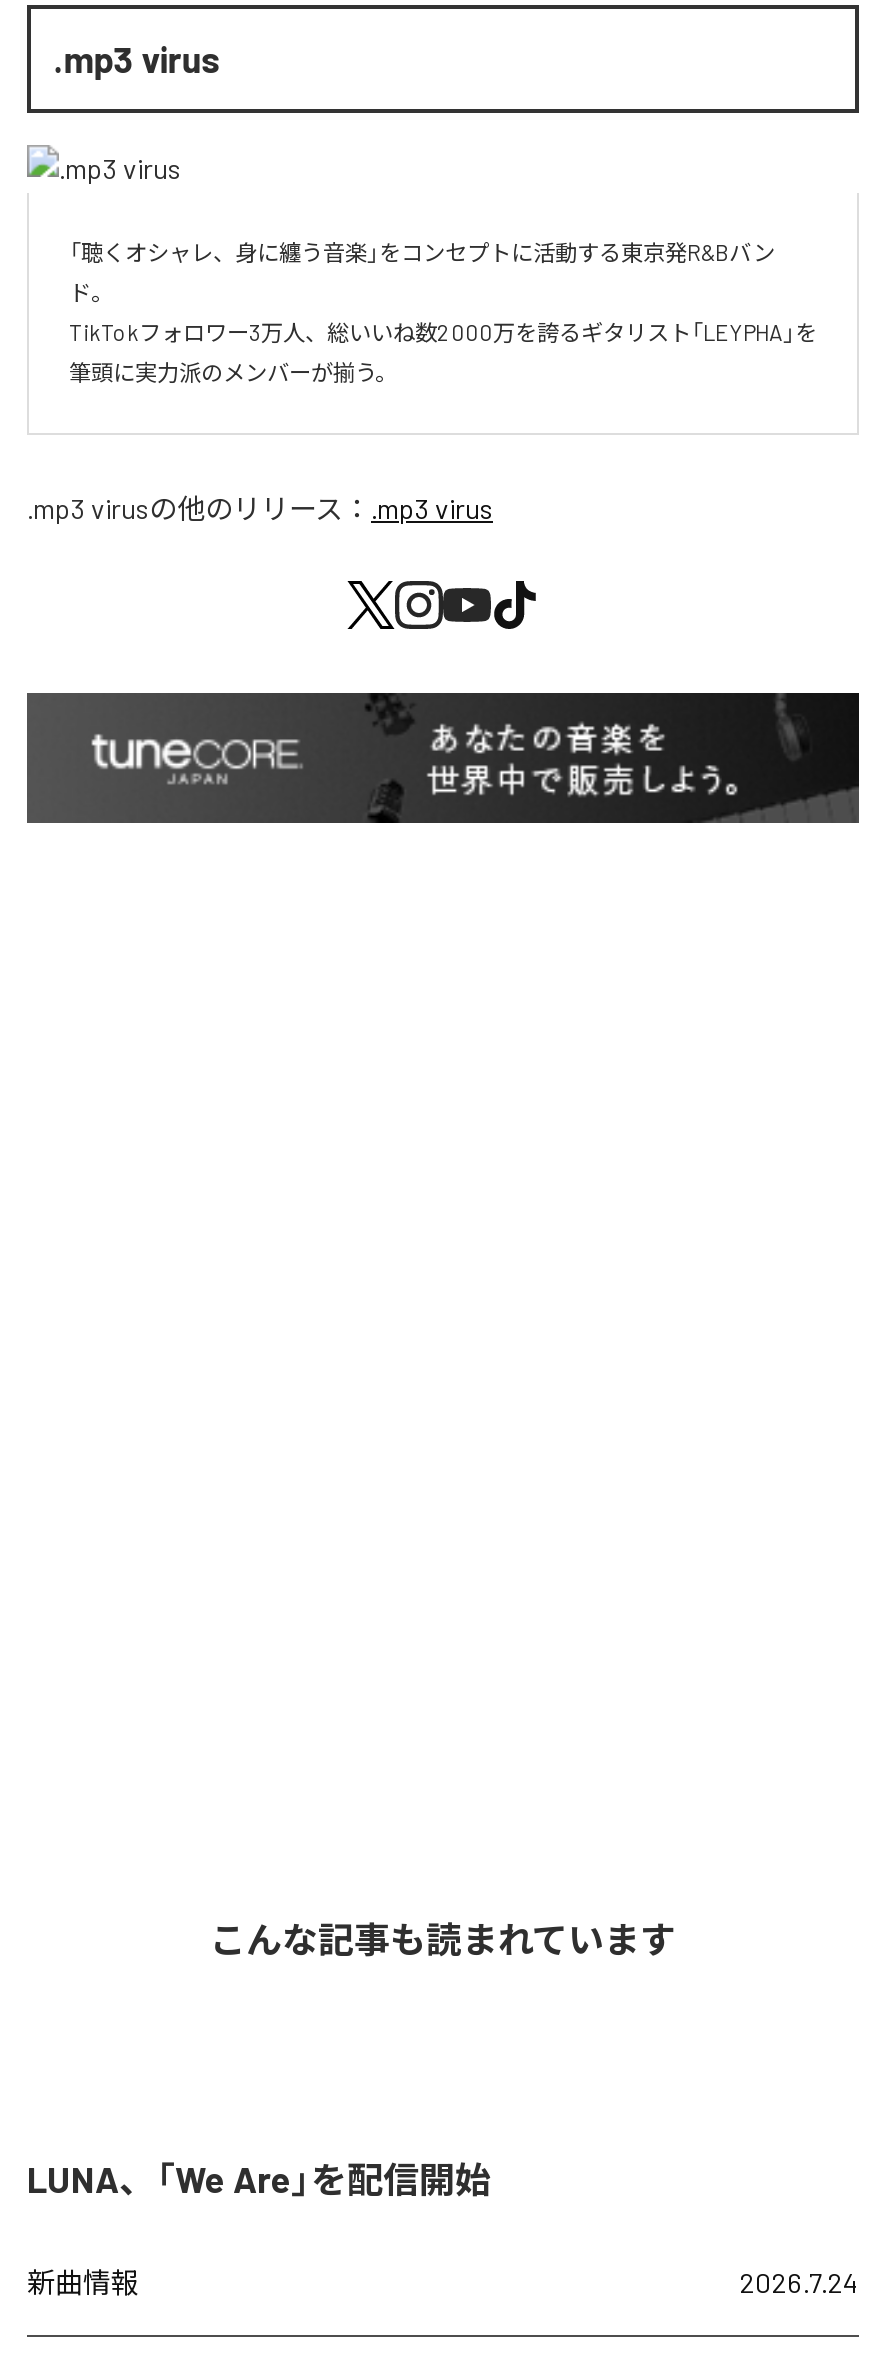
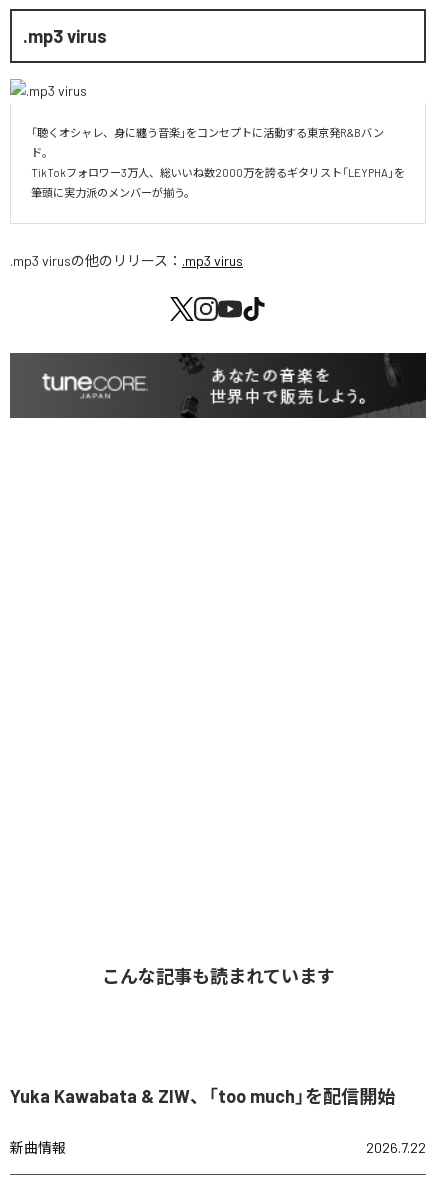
[27,2158,491,2202] LUNA、「We Are」を配信開始 -> [10,1085,395,1107] Yuka Kawabata & ZIW、「too much」を配信開始
[739,2266,859,2300] 2026.7.24 -> [366,1139,426,1156] 2026.7.22

